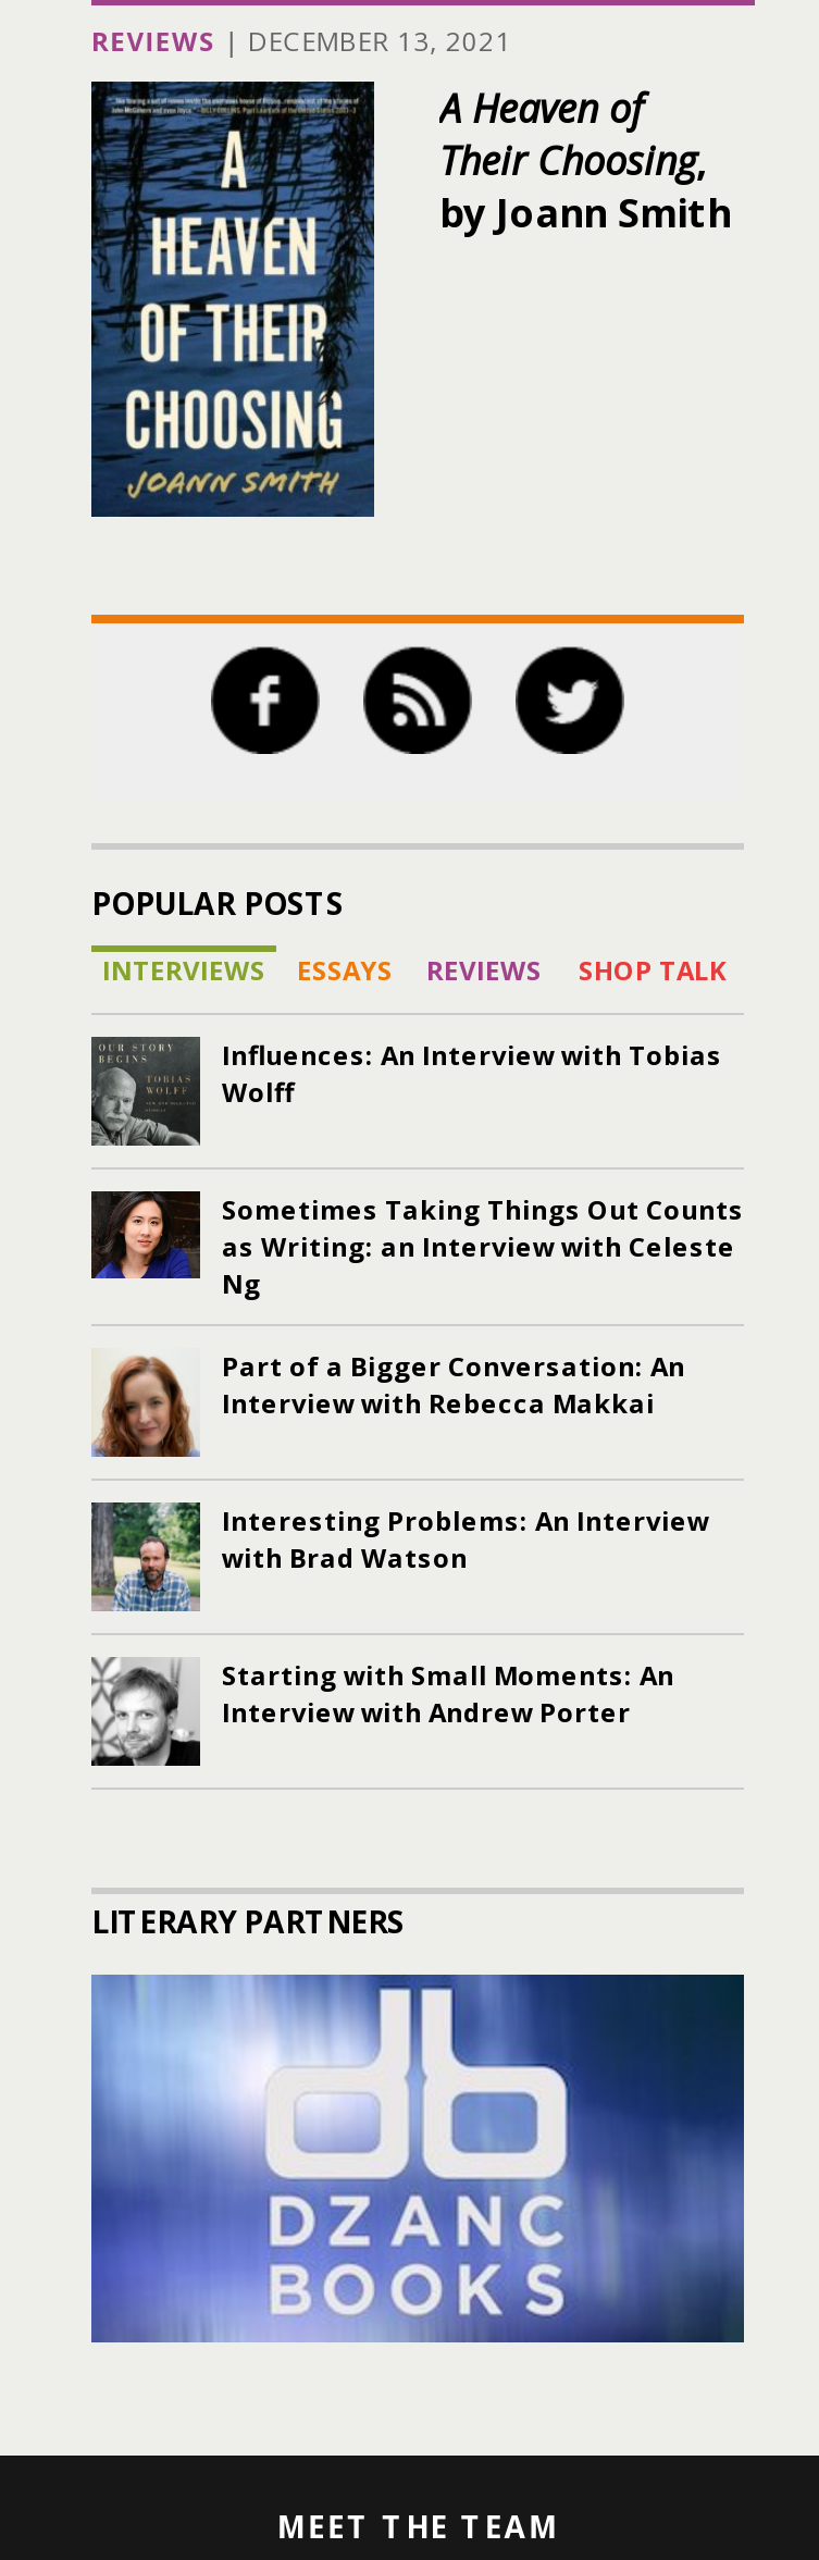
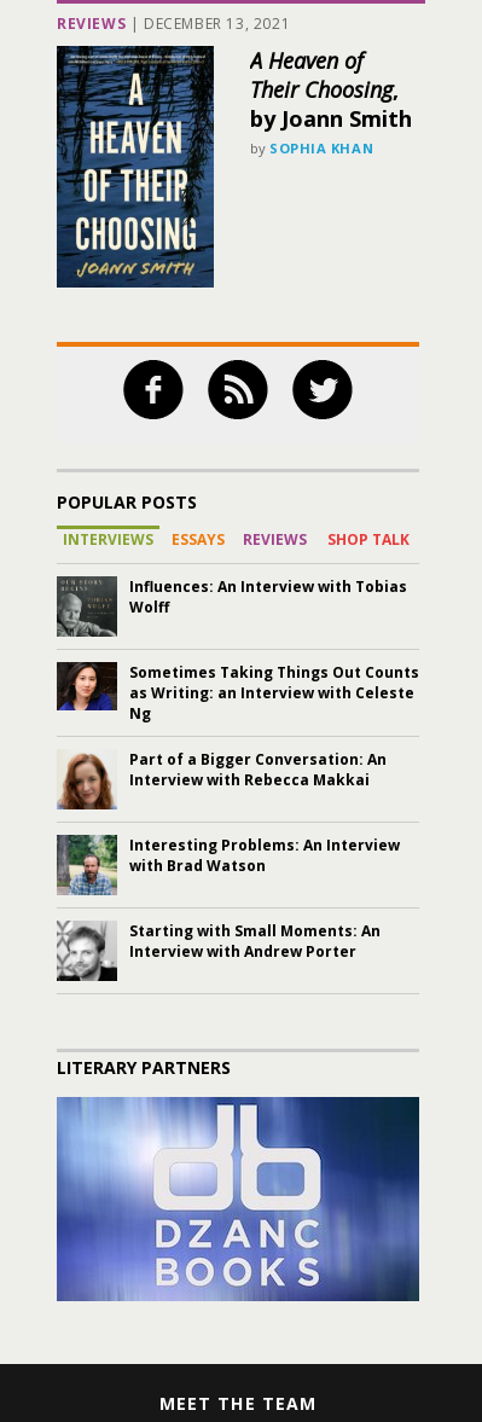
none -> [250,139,374,157] by SOPHIA KHAN

